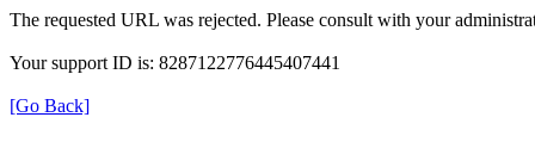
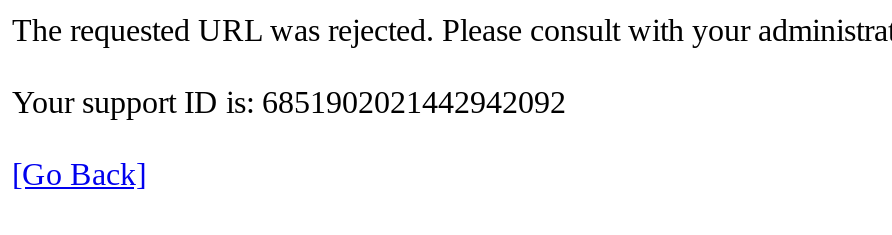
[10,53,340,73] Your support ID is: 8287122776445407441 -> [12,85,566,119] Your support ID is: 6851902021442942092

